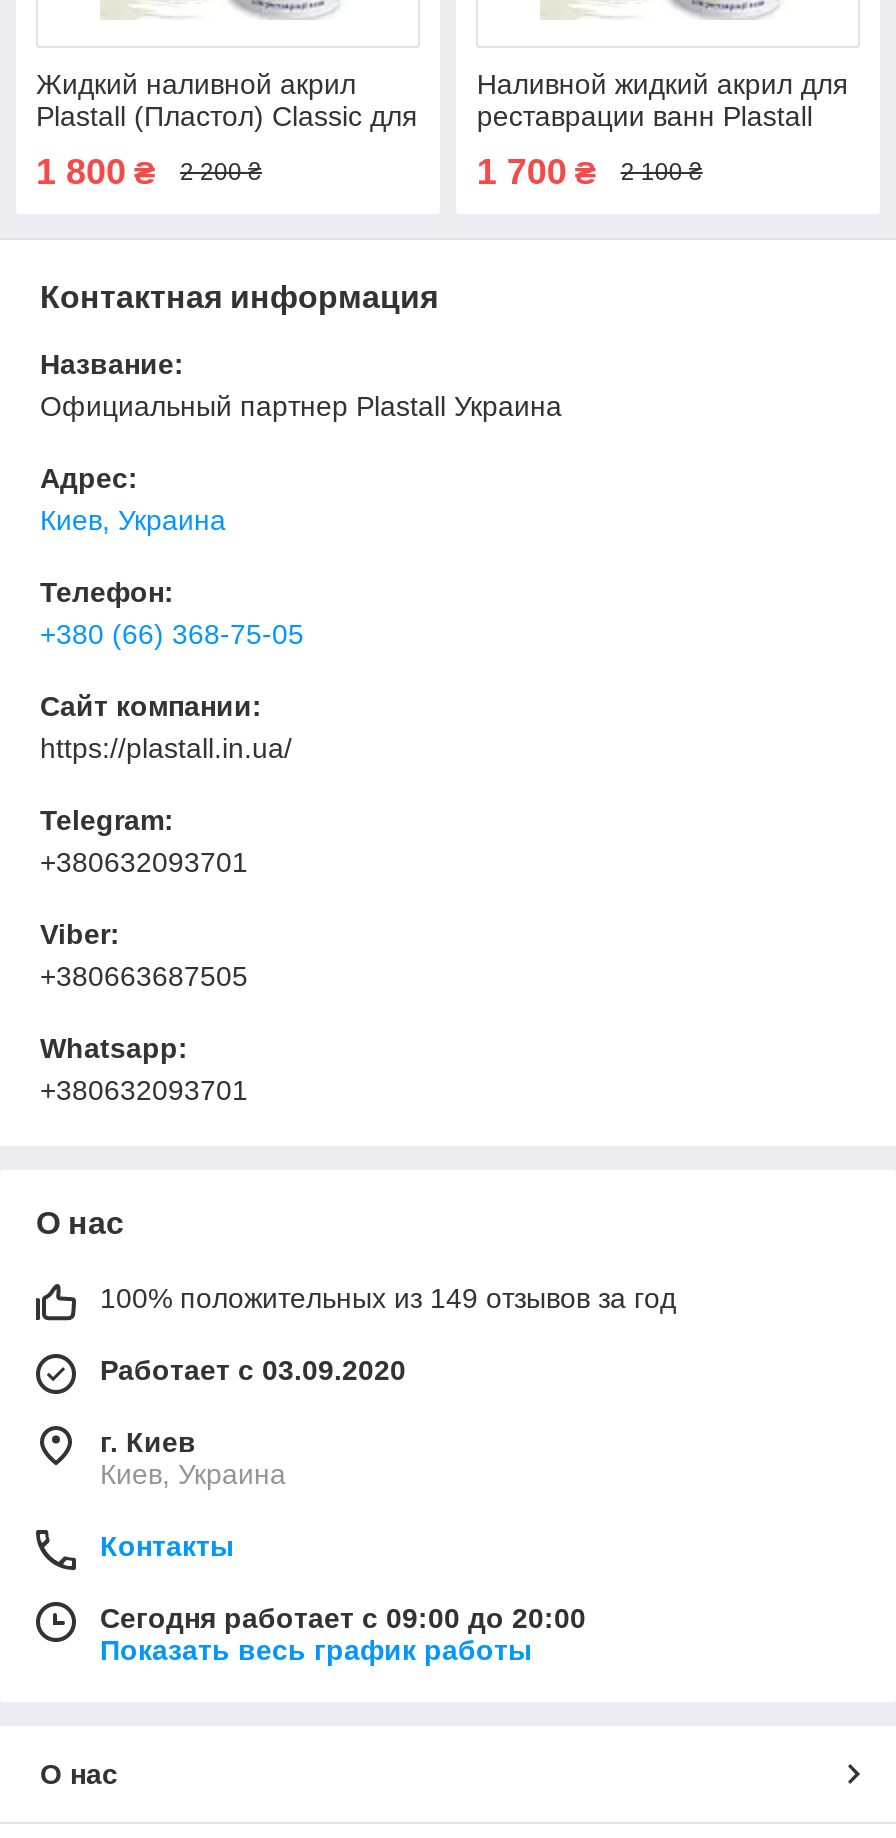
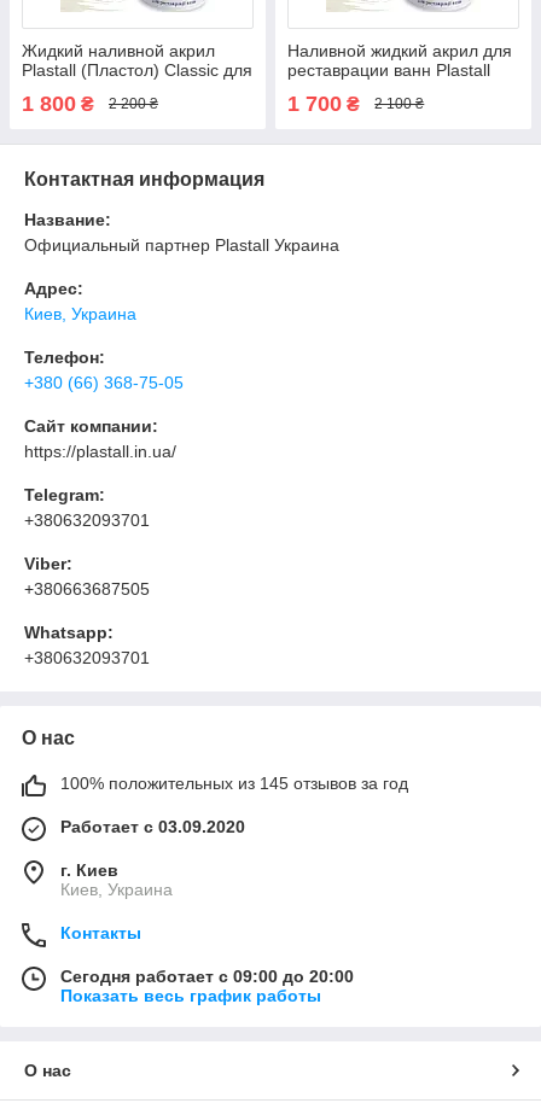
[100,1281,676,1313] 100% положительных из 149 отзывов за год -> [60,773,408,792] 100% положительных из 145 отзывов за год

